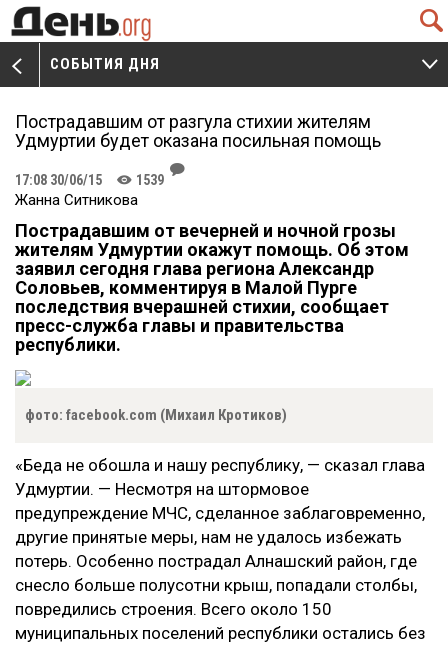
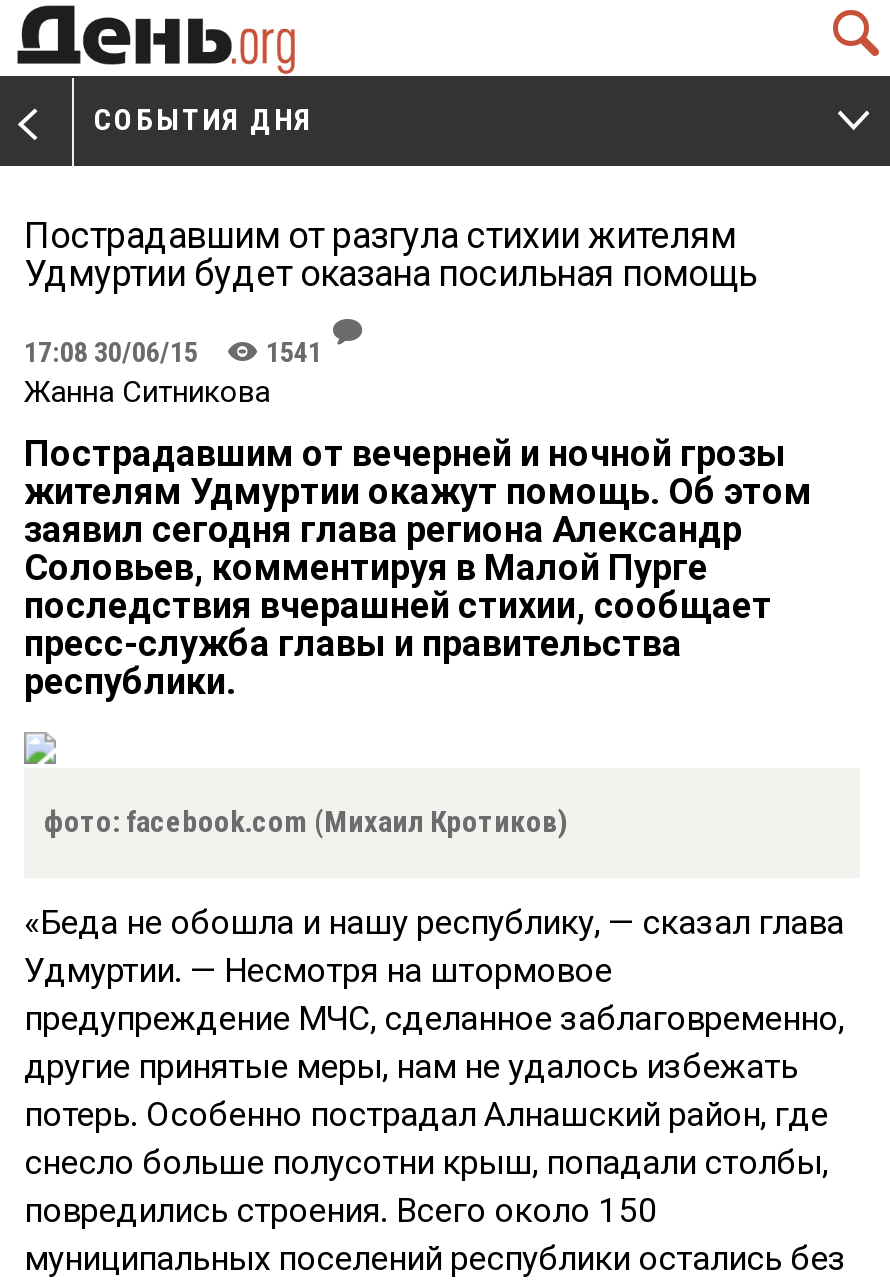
[15,172,164,188] 17:08 30/06/15 K 1539 -> [24,336,322,368] 17:08 30/06/15 K 1541

